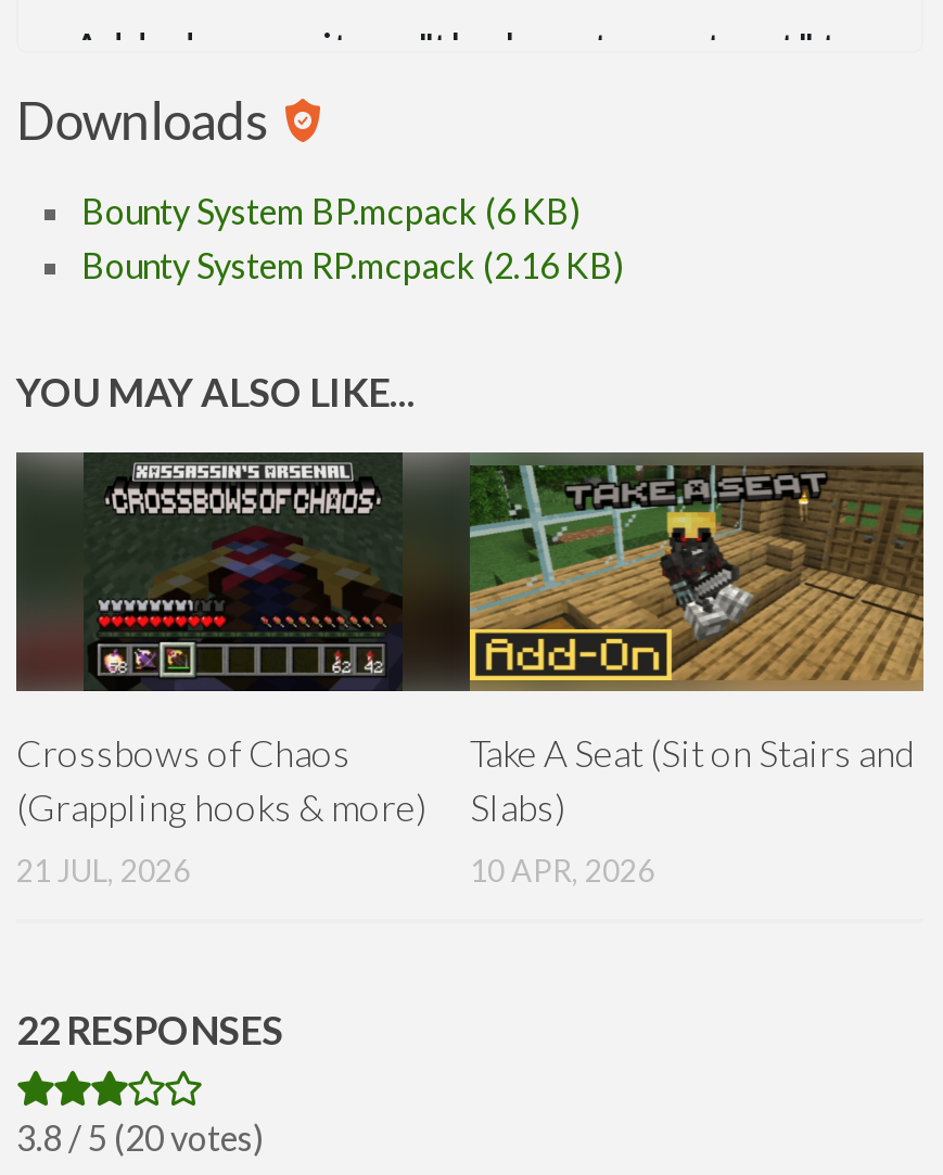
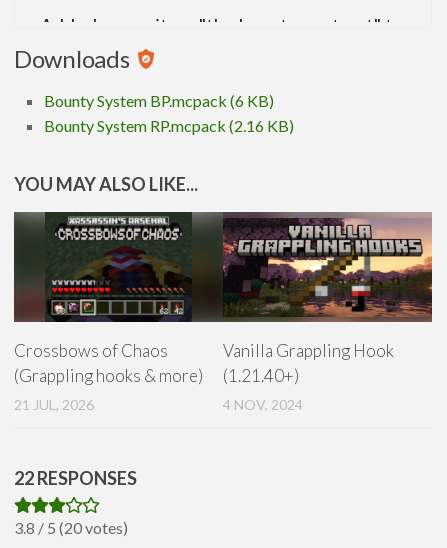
[468,452,926,831] [image] | Take A Seat (Sit on Stairs and | Slabs) -> [222,212,433,386] [image] | Vanilla Grappling Hook | (1.21.40+)
[470,853,654,889] 10 APR, 2026 -> [223,396,303,413] 4 NOV, 2024

